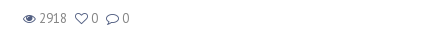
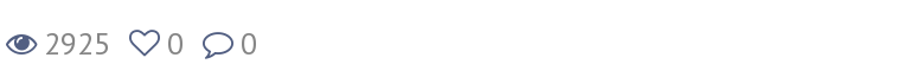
[36,10,129,27] 2918 0 0 -> [37,24,257,64] 2925 0 0

